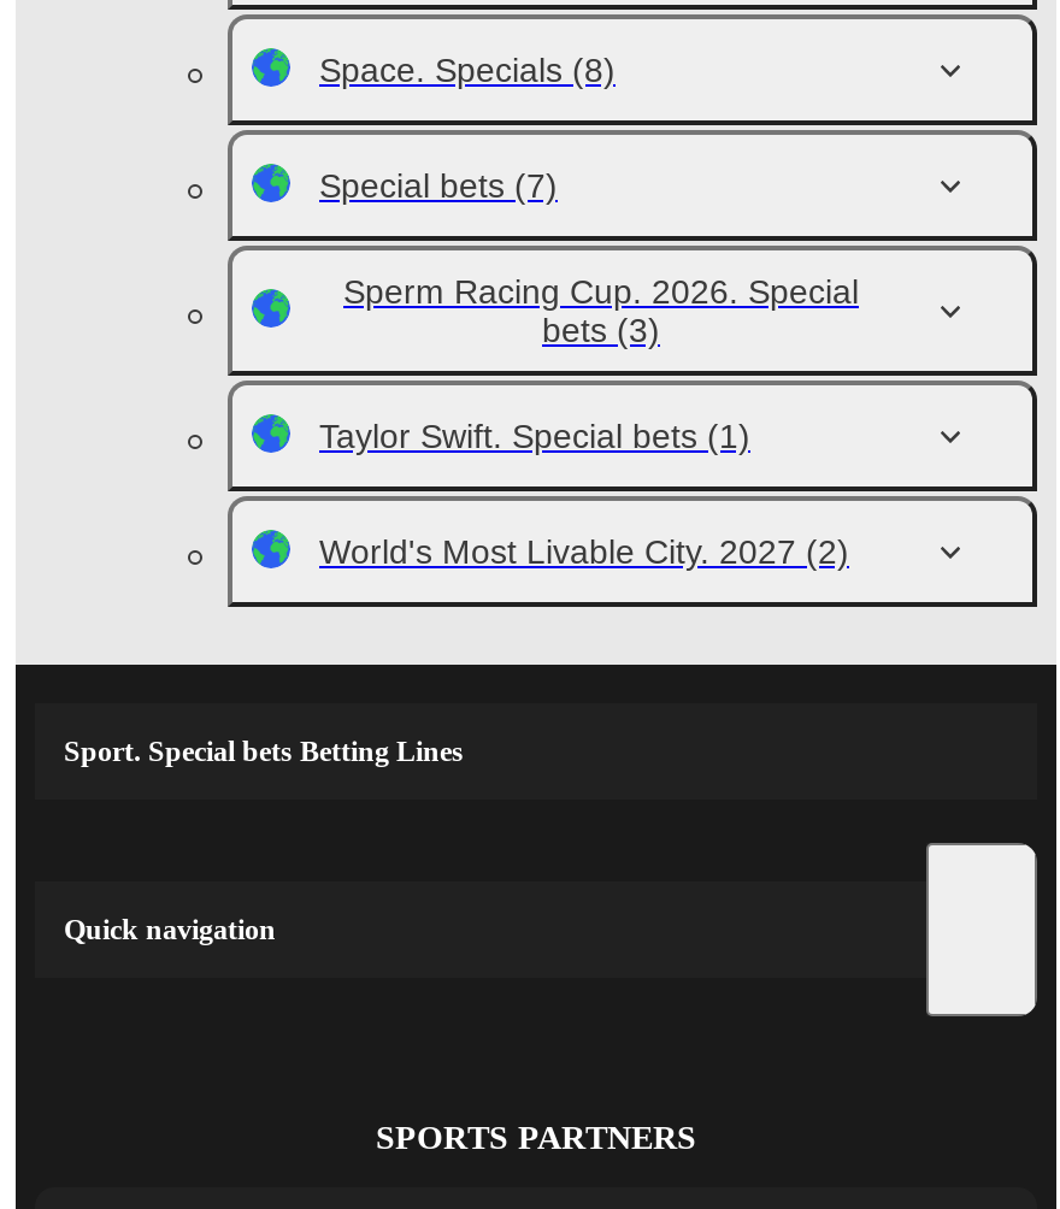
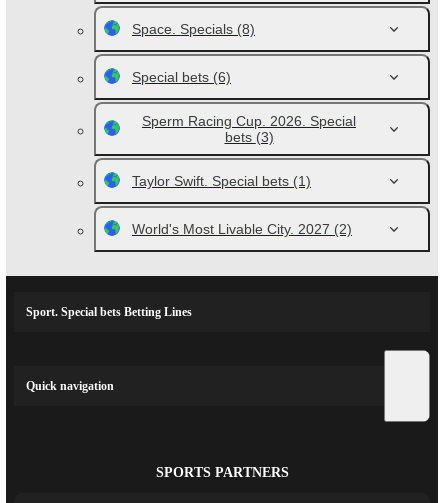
[319,166,558,205] Special bets (7) -> [132,69,231,85] Special bets (6)

